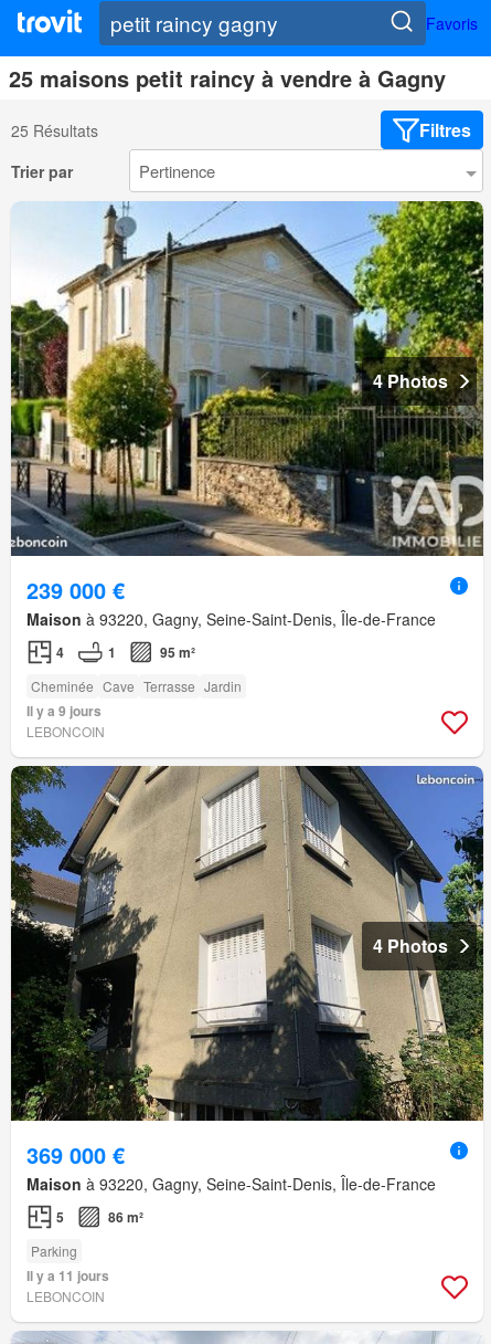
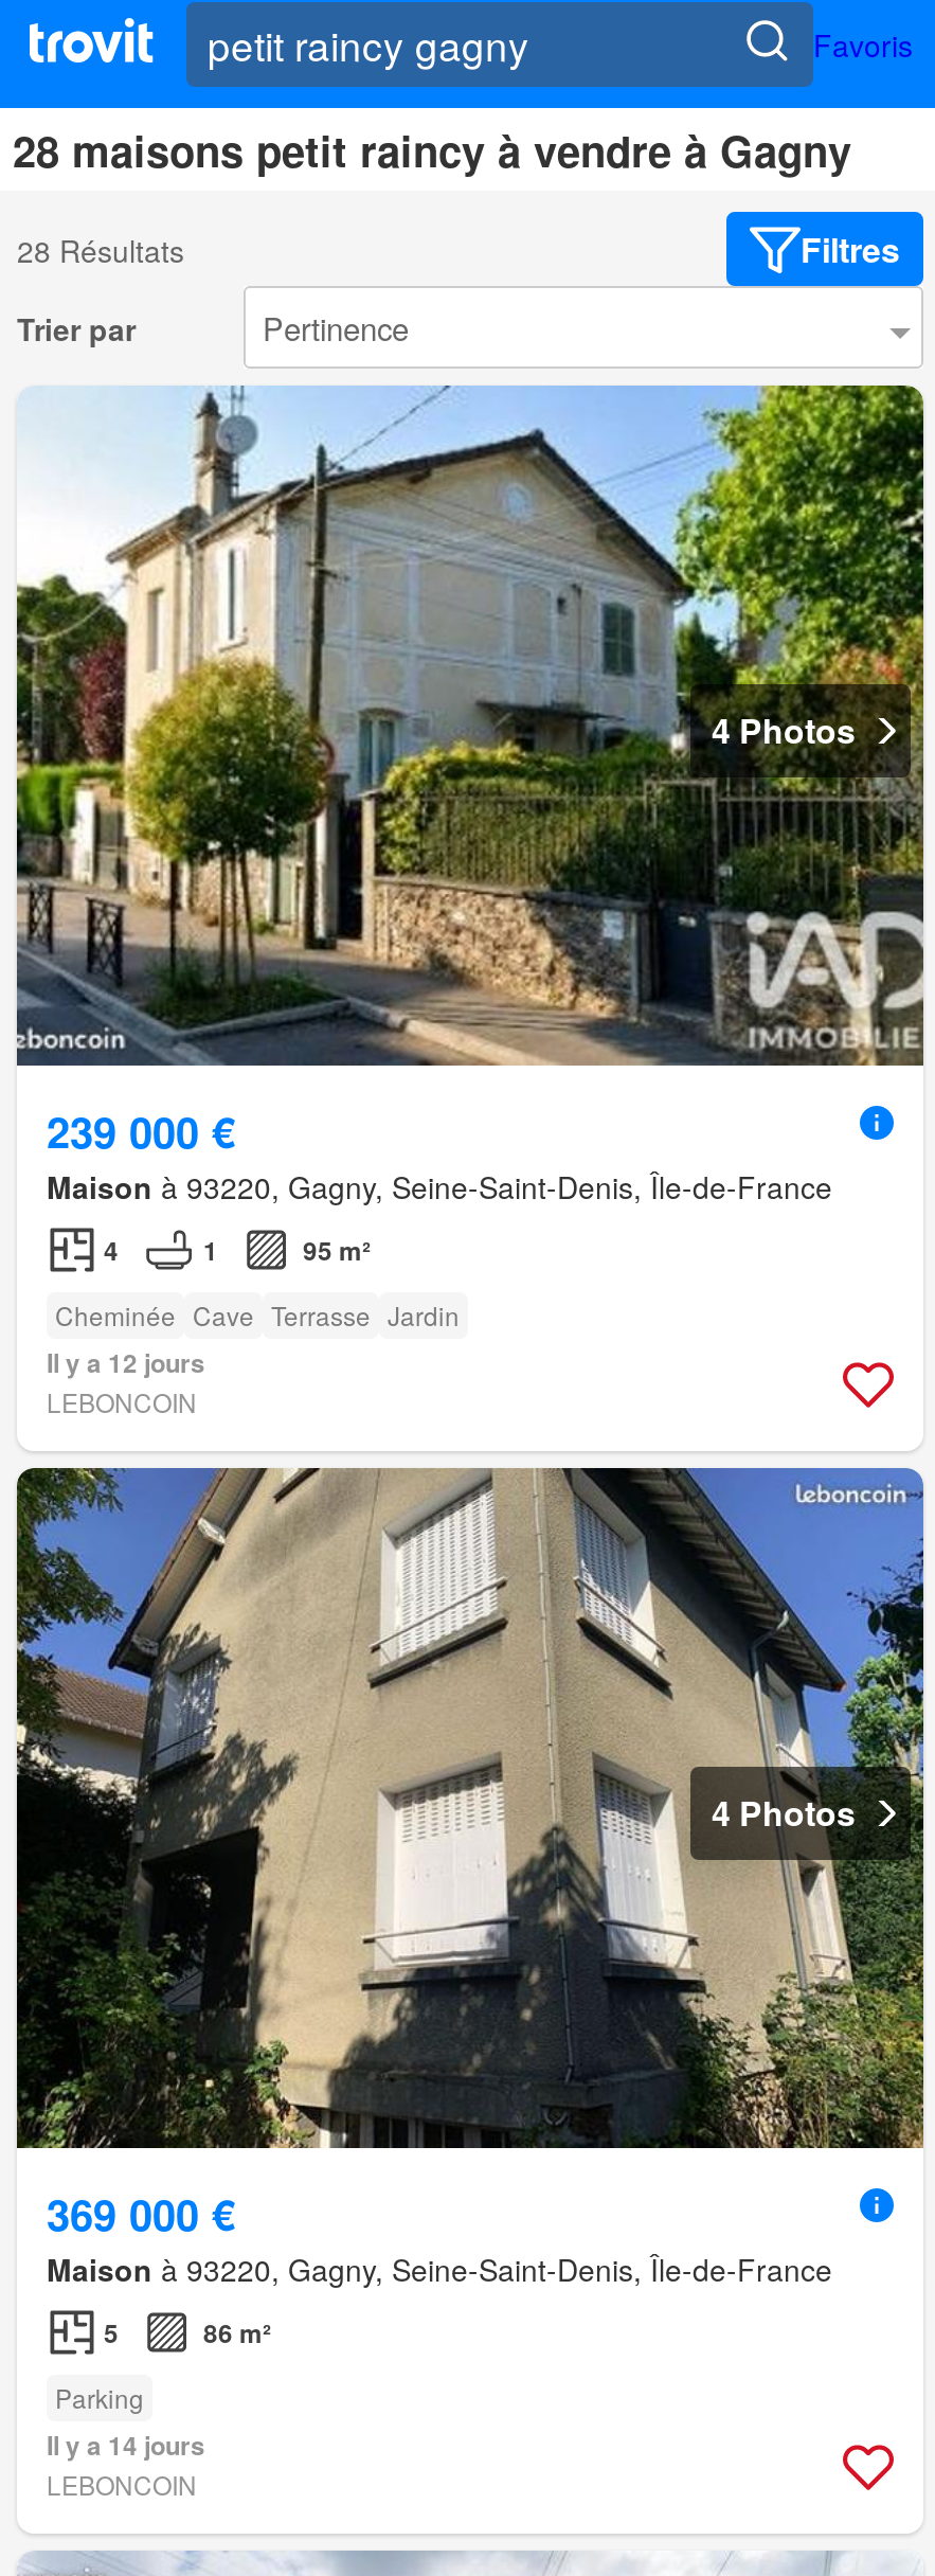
[9,62,446,94] 25 maisons petit raincy à vendre à Gagny -> [13,119,851,181] 28 maisons petit raincy à vendre à Gagny
[11,119,98,141] 25 Résultats -> [17,229,184,271] 28 Résultats
[26,701,102,721] Il y a 9 jours -> [47,1344,205,1382] Il y a 12 jours
[26,1266,109,1286] Il y a 11 jours -> [47,2426,205,2465] Il y a 14 jours

